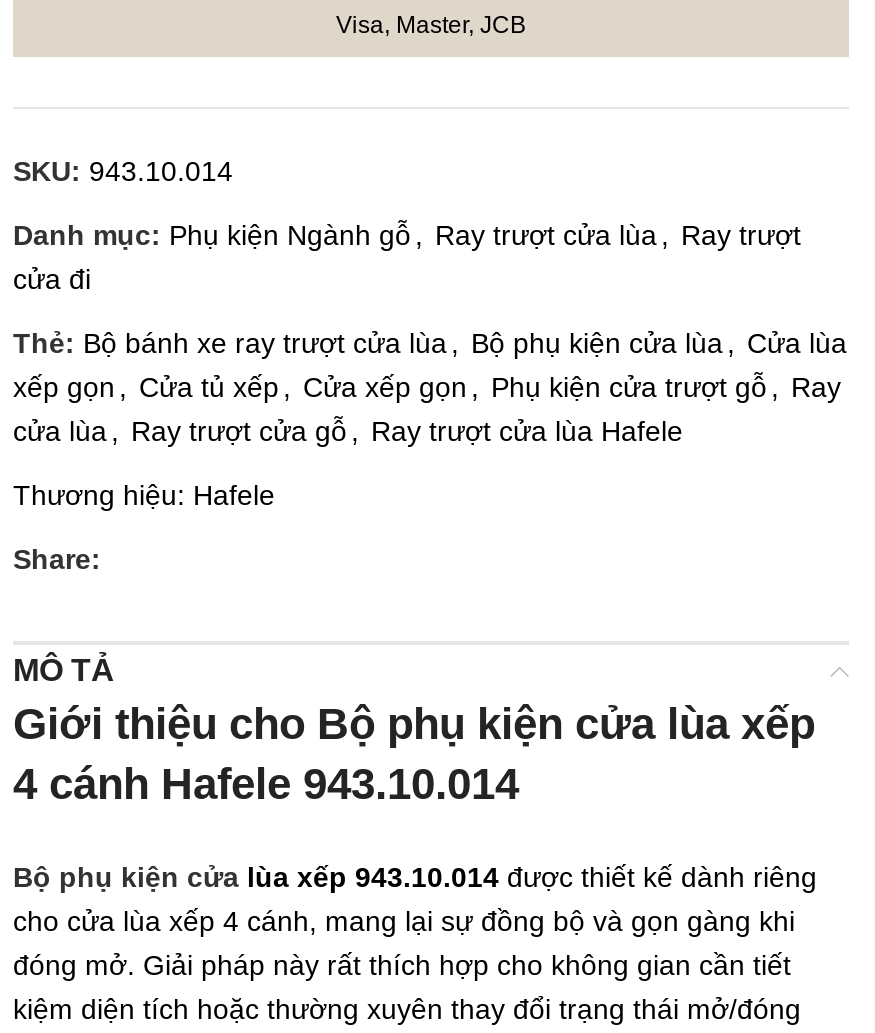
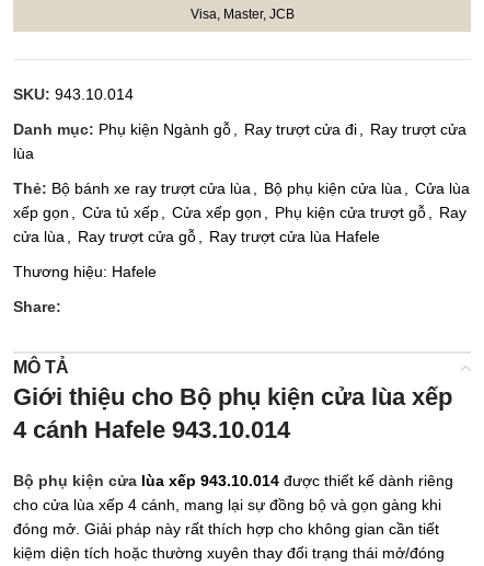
[13,218,801,294] Danh mục: Phụ kiện Ngành gỗ , Ray trượt cửa lùa , Ray trượt | cửa đi -> [13,120,466,161] Danh mục: Phụ kiện Ngành gỗ , Ray trượt cửa đi , Ray trượt cửa | lùa

